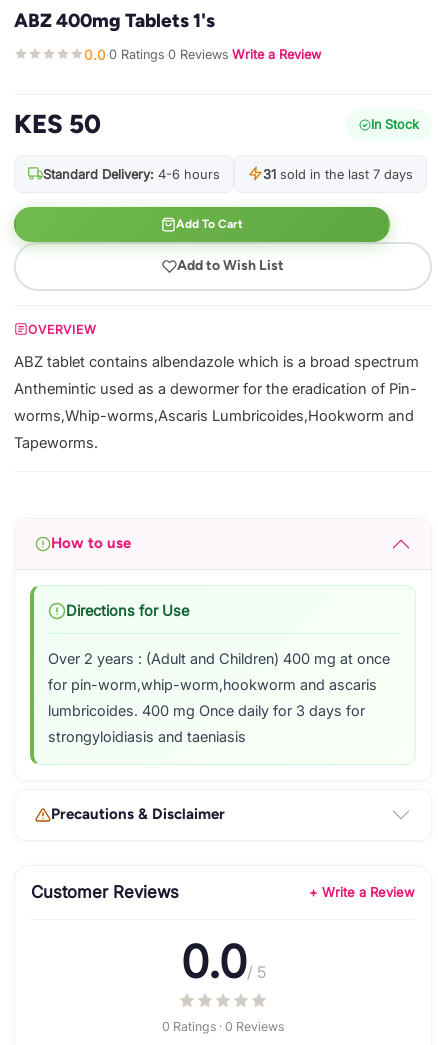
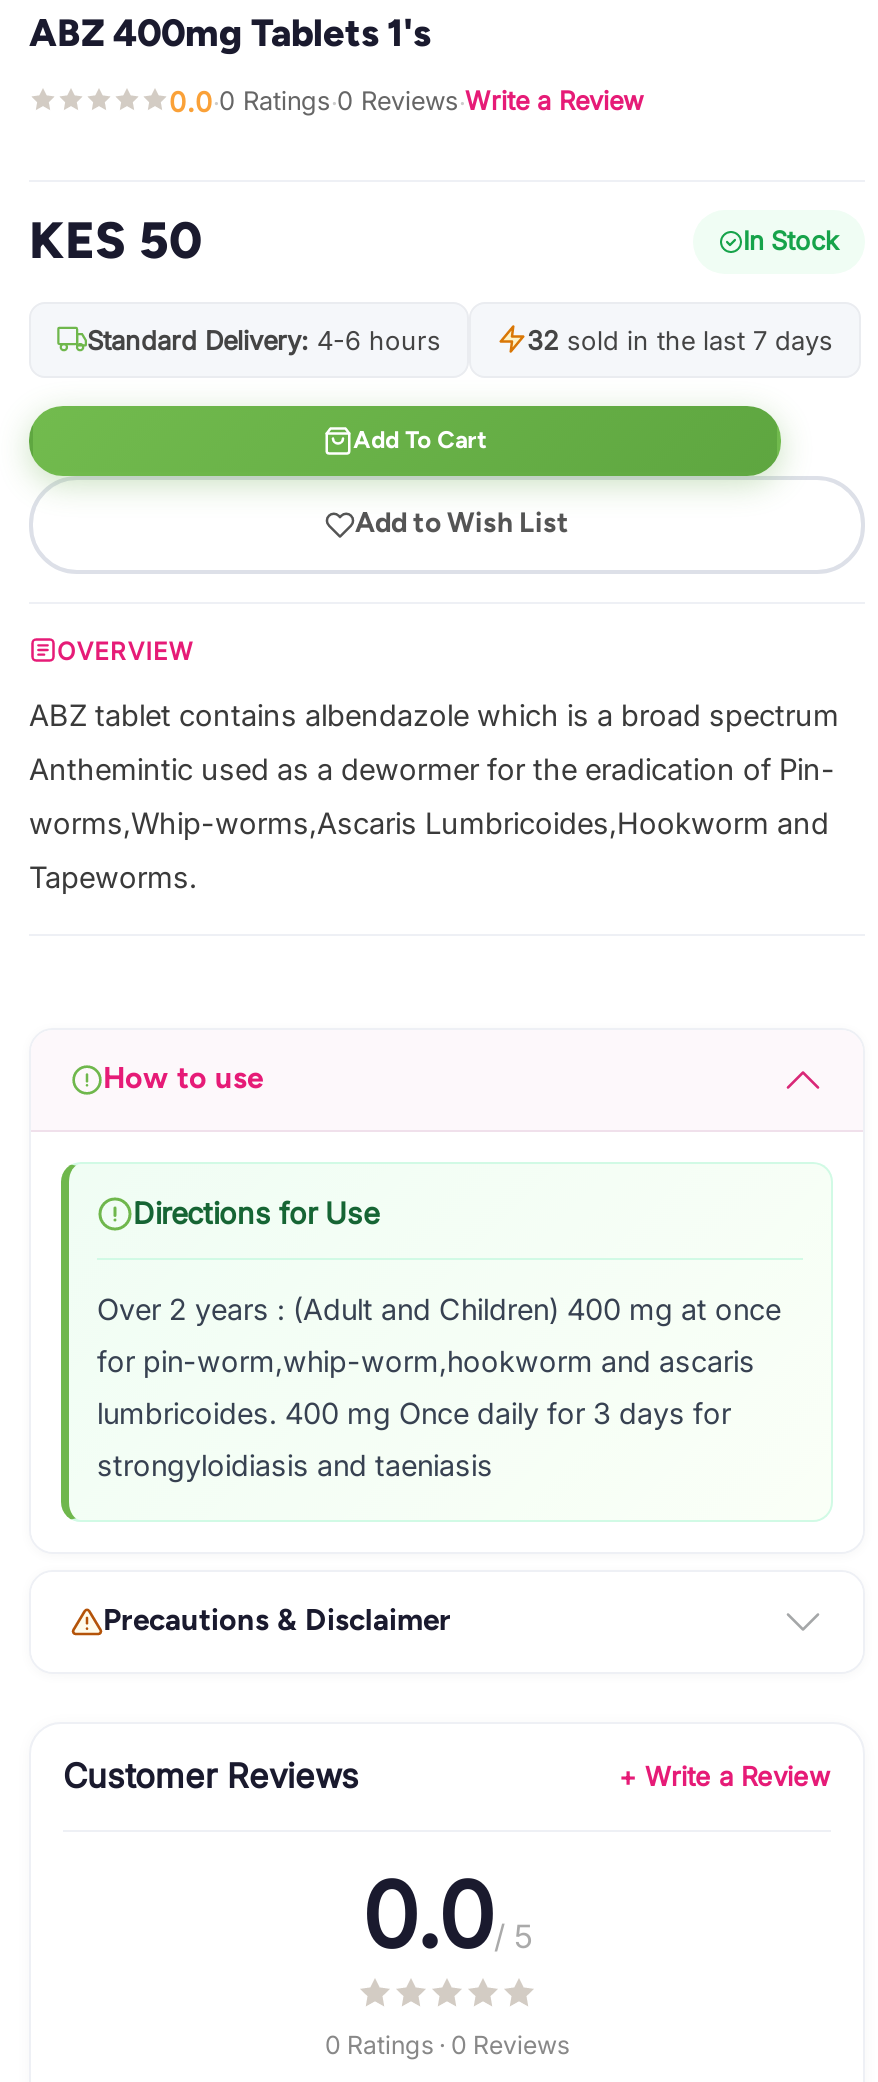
[263,166,413,182] 31 sold in the last 7 days -> [527,323,833,355] 32 sold in the last 7 days

